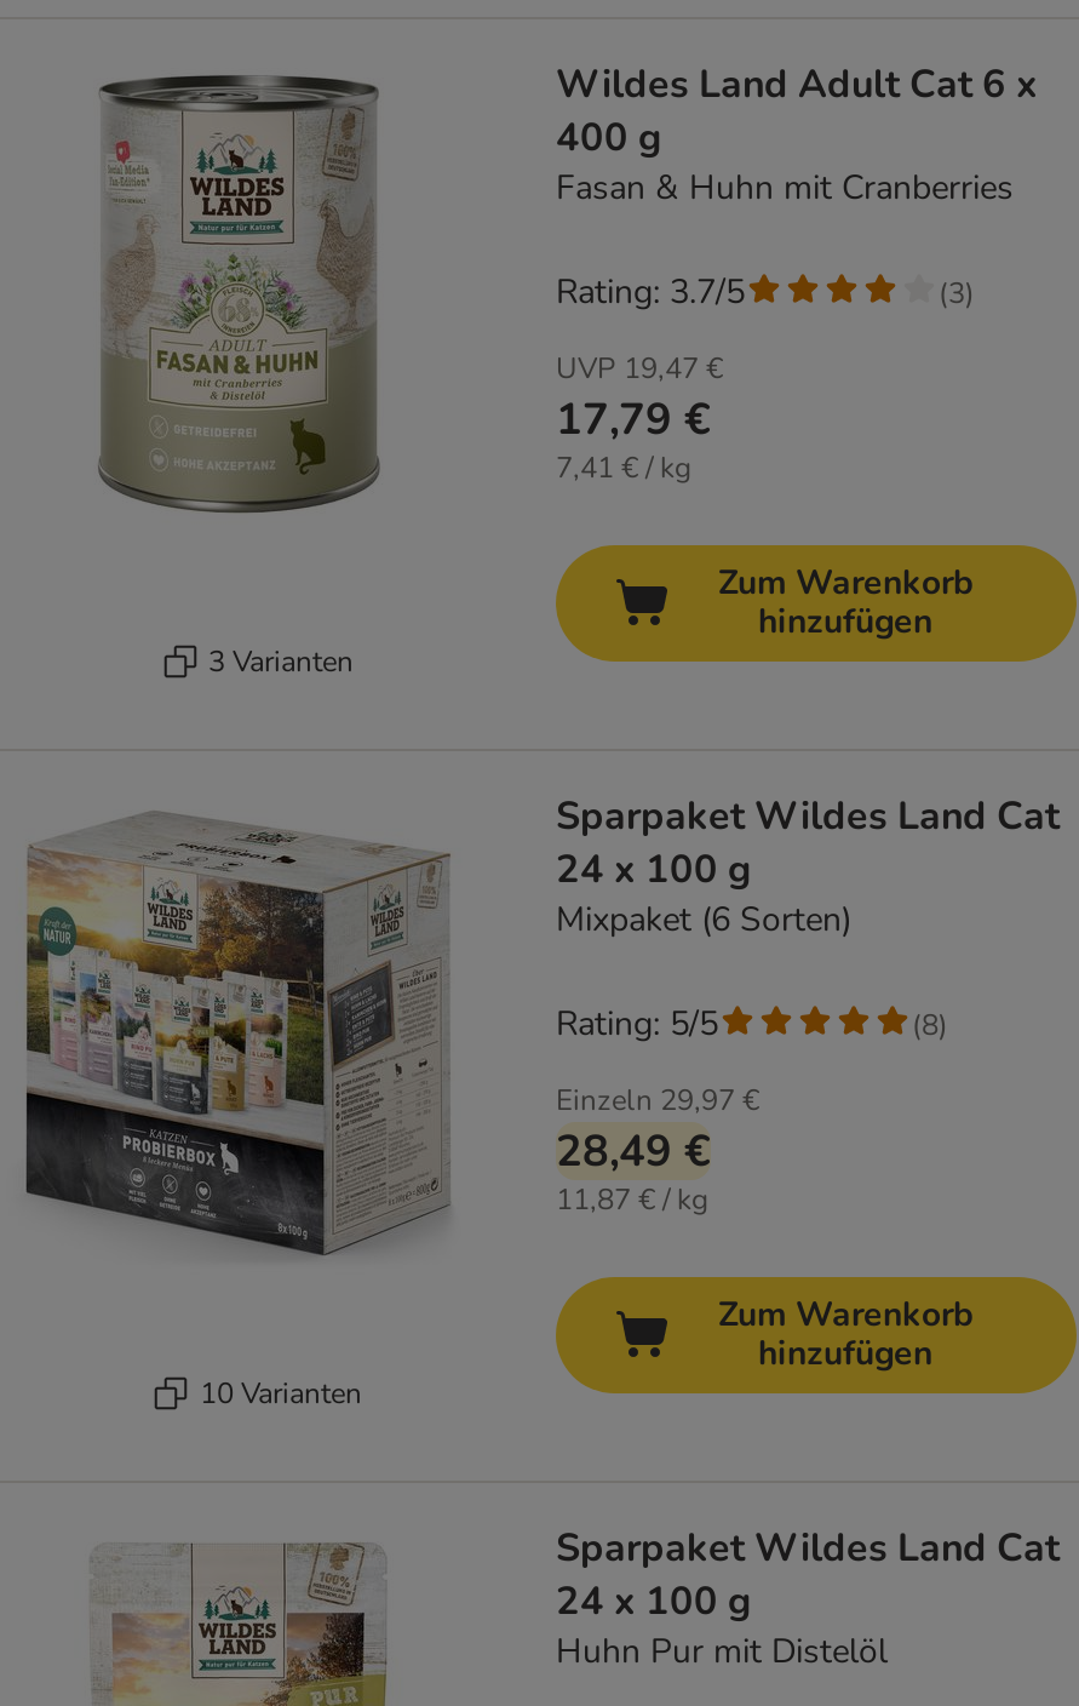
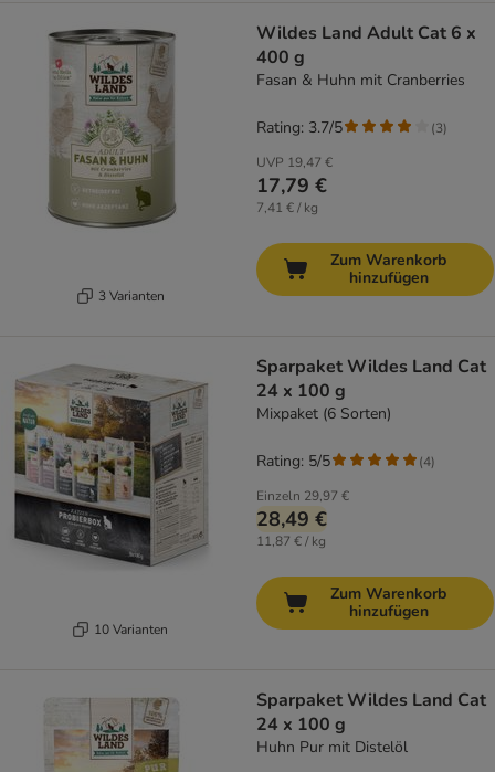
[912,1005,948,1043] (8) -> [419,452,435,470] (4)

